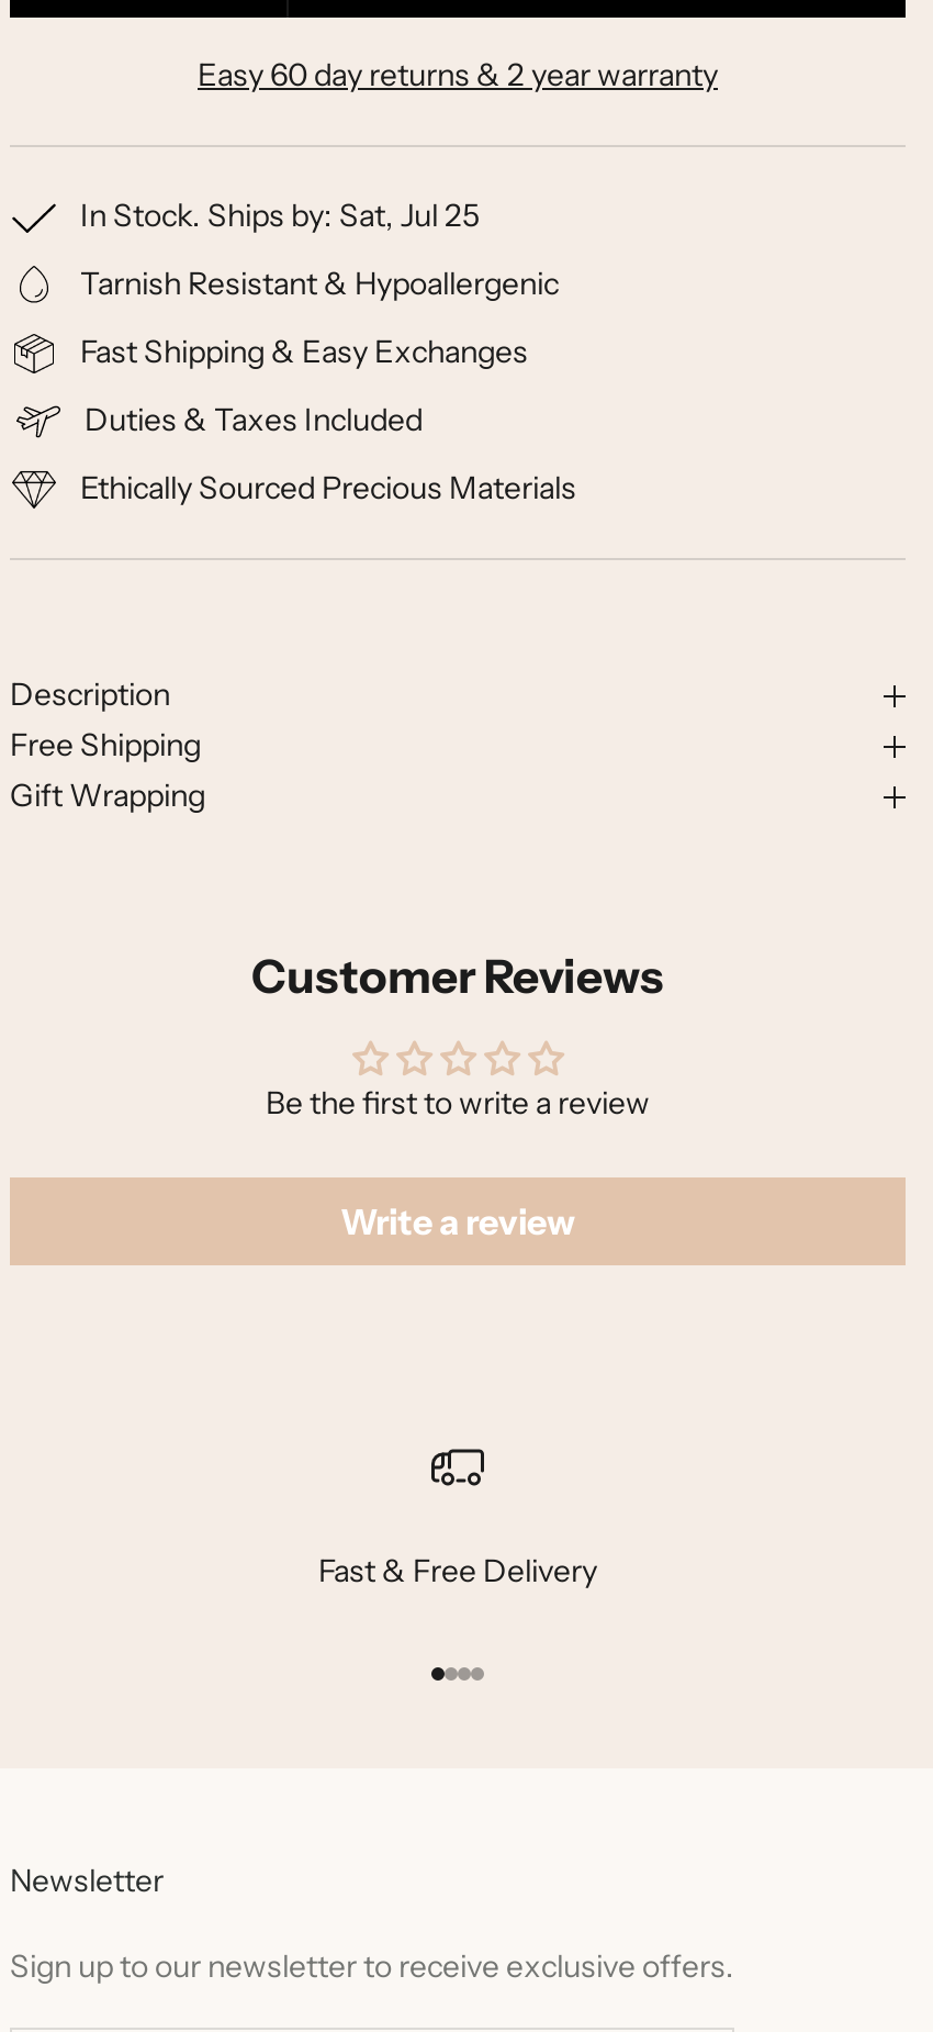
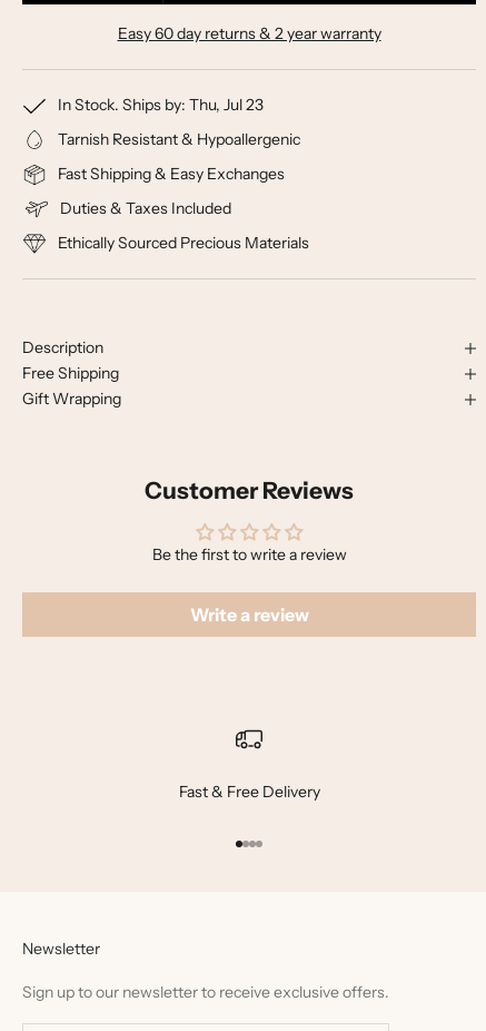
[80,196,480,235] In Stock. Ships by: Sat, Jul 25 -> [58,95,264,115] In Stock. Ships by: Thu, Jul 23

